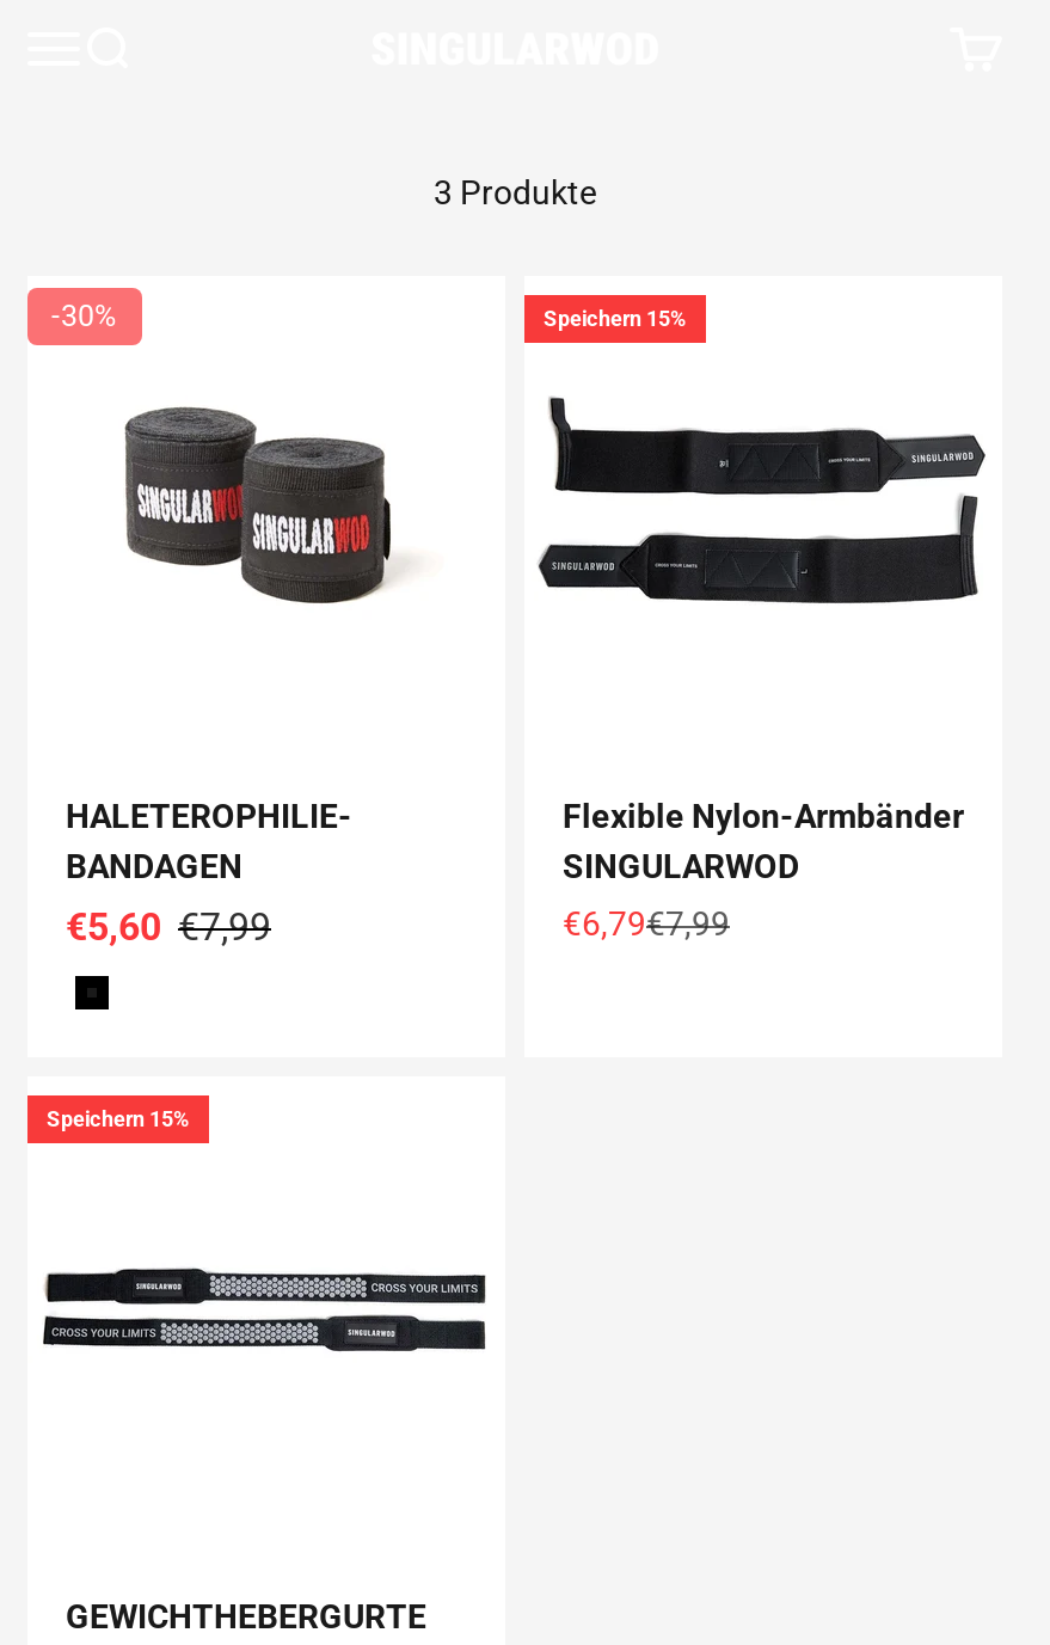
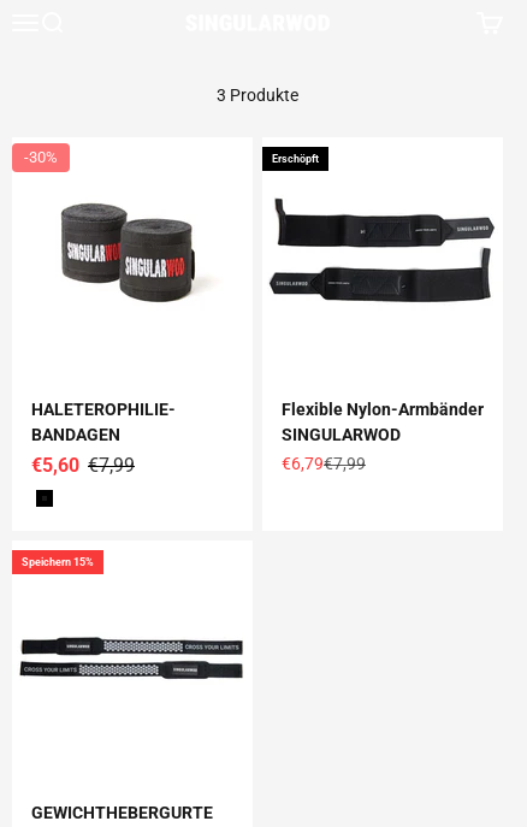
[544,307,687,331] Speichern 15% -> [272,153,319,165] Erschöpft

